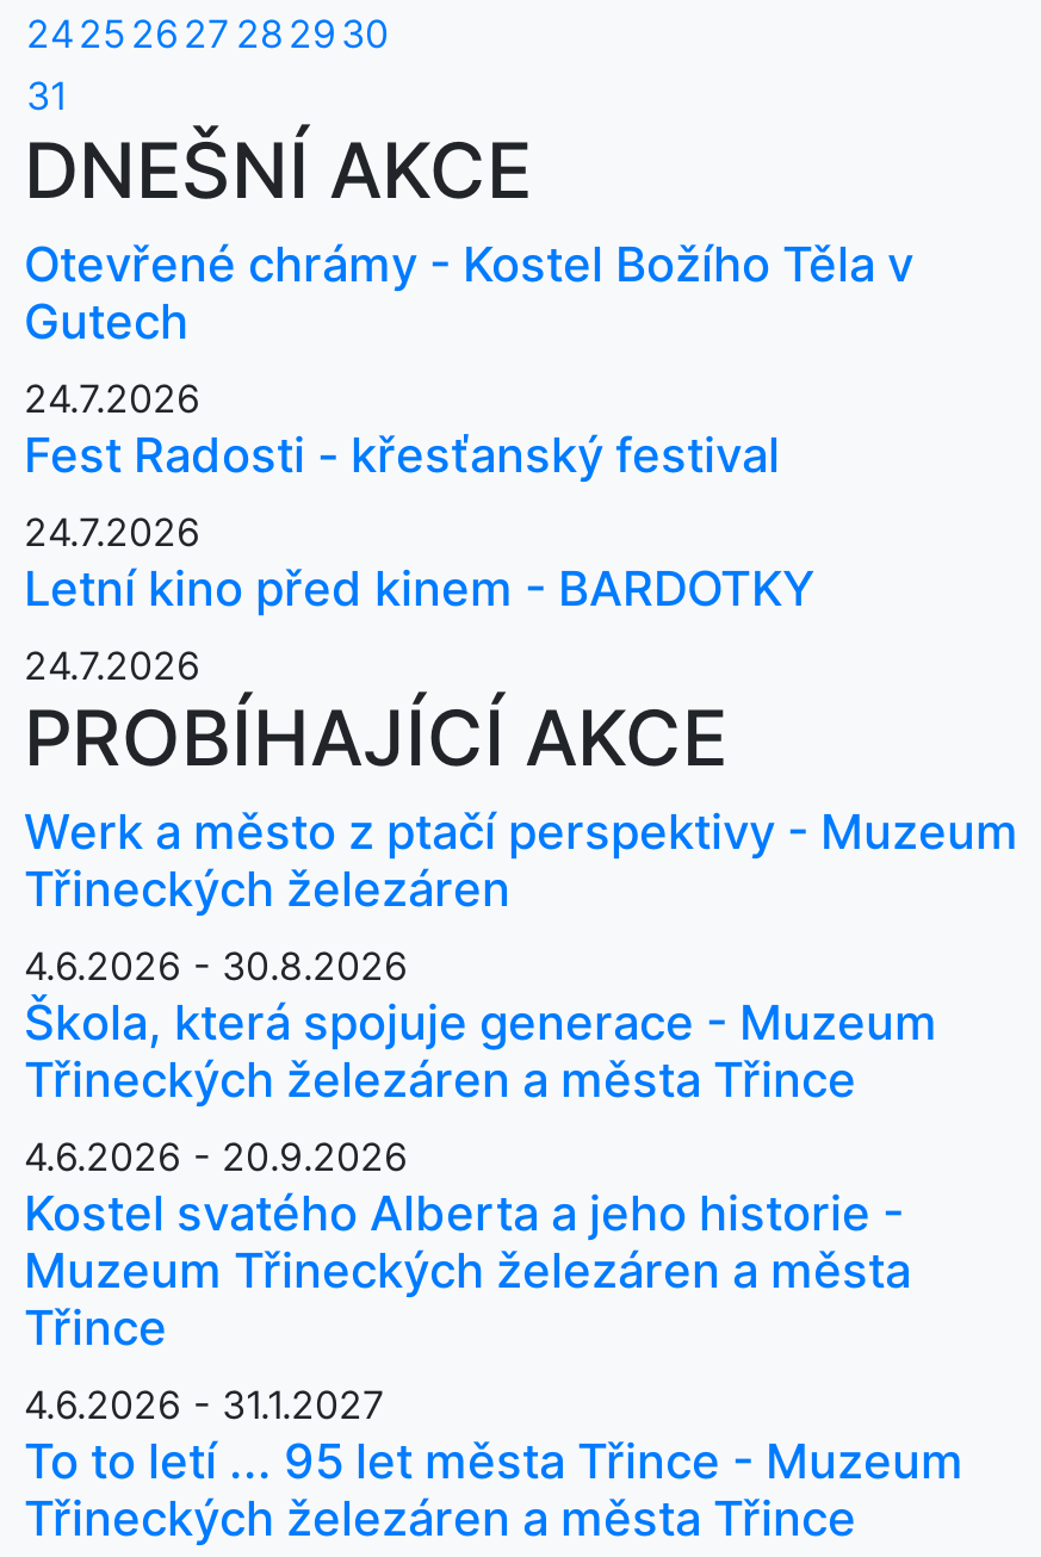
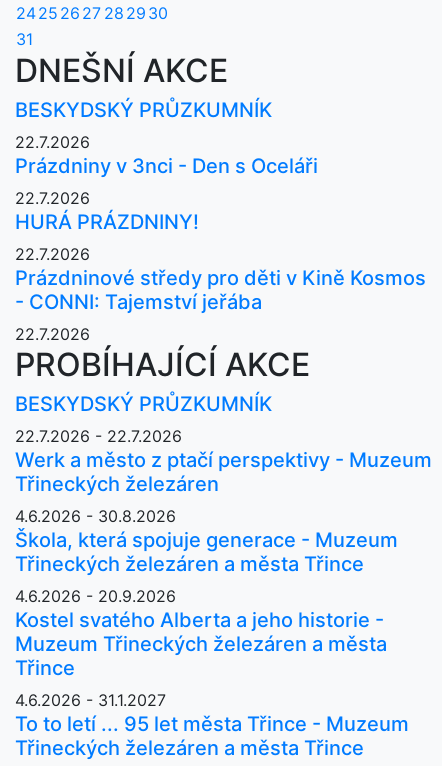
[24,235,913,688] Otevřené chrámy - Kostel Božího Těla v | Gutech | 24.7.2026 | Fest Radosti - křesťanský festival | 24.7.2026 | Letní kino před kinem - BARDOTKY | 24.7.2026 -> [15,98,426,344] BESKYDSKÝ PRŮZKUMNÍK | 22.7.2026 | Prázdniny v 3nci - Den s Oceláři | 22.7.2026 | HURÁ PRÁZDNINY! | 22.7.2026 | Prázdninové středy pro děti v Kině Kosmos | - CONNI: Tajemství jeřába | 22.7.2026
none -> [15,392,272,446] BESKYDSKÝ PRŮZKUMNÍK | 22.7.2026 - 22.7.2026

